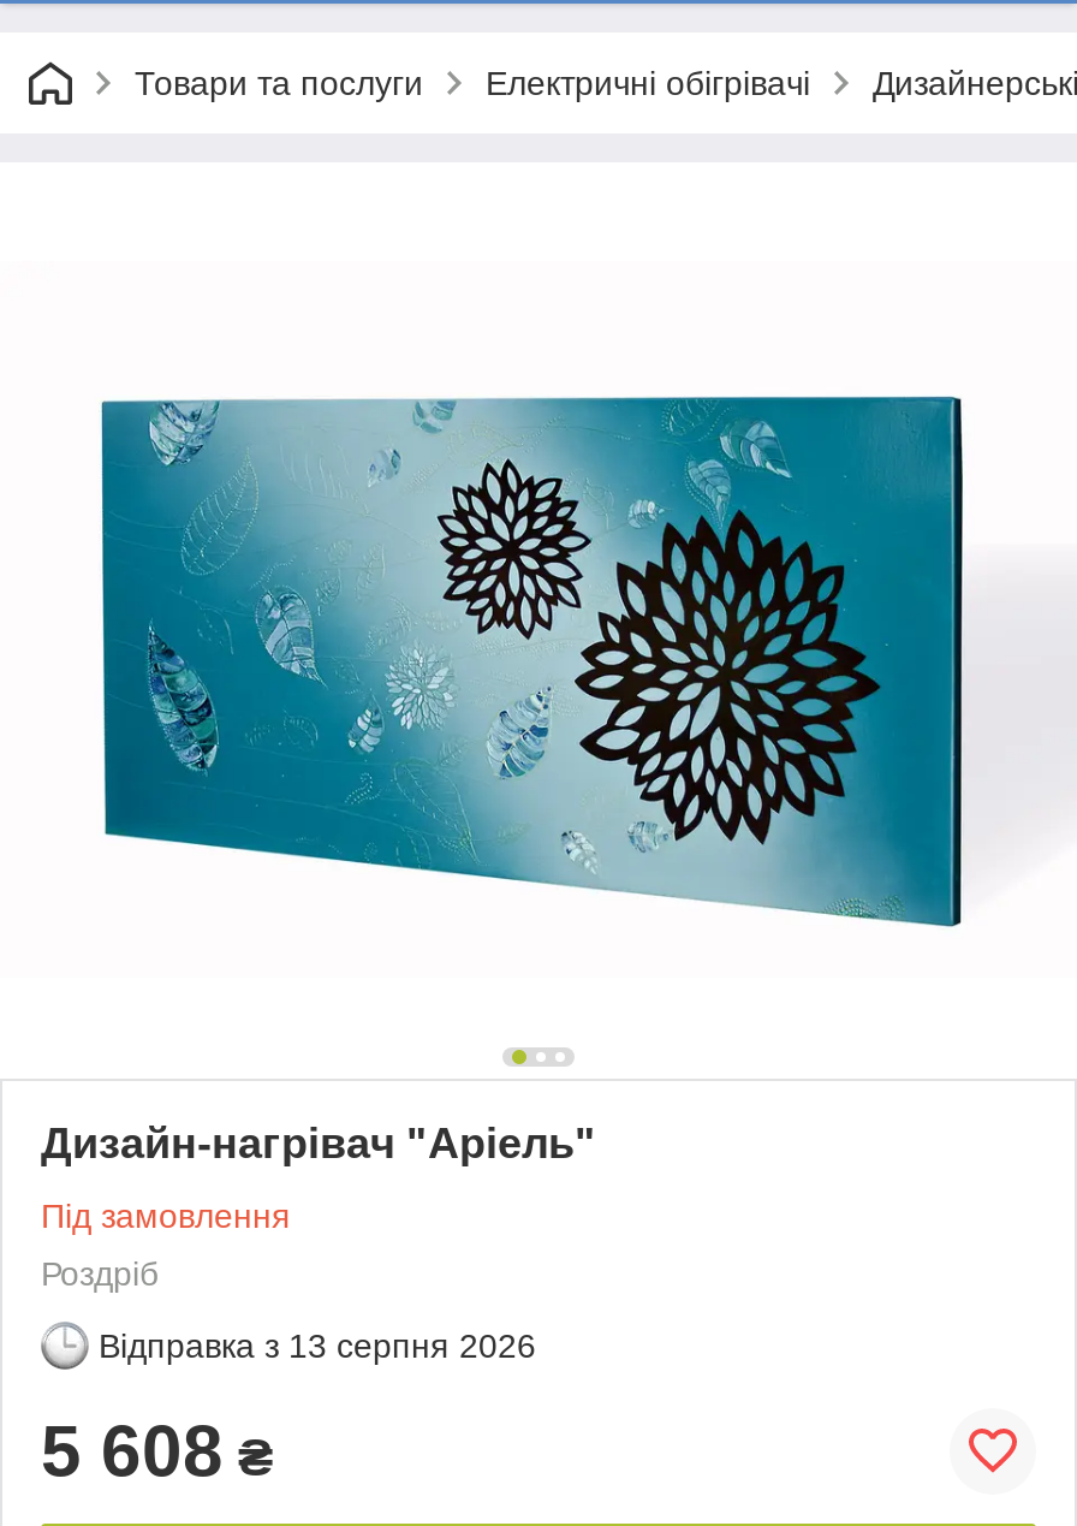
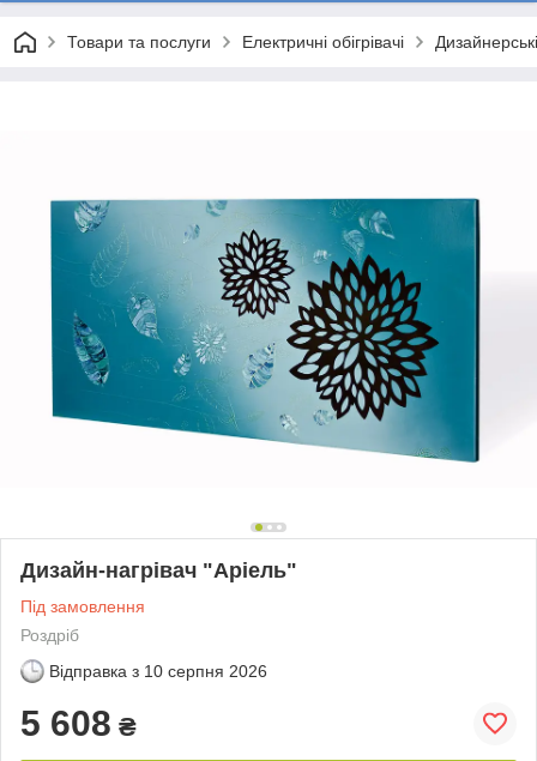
[99,1326,536,1364] Відправка з 13 серпня 2026 -> [49,661,267,680] Відправка з 10 серпня 2026

